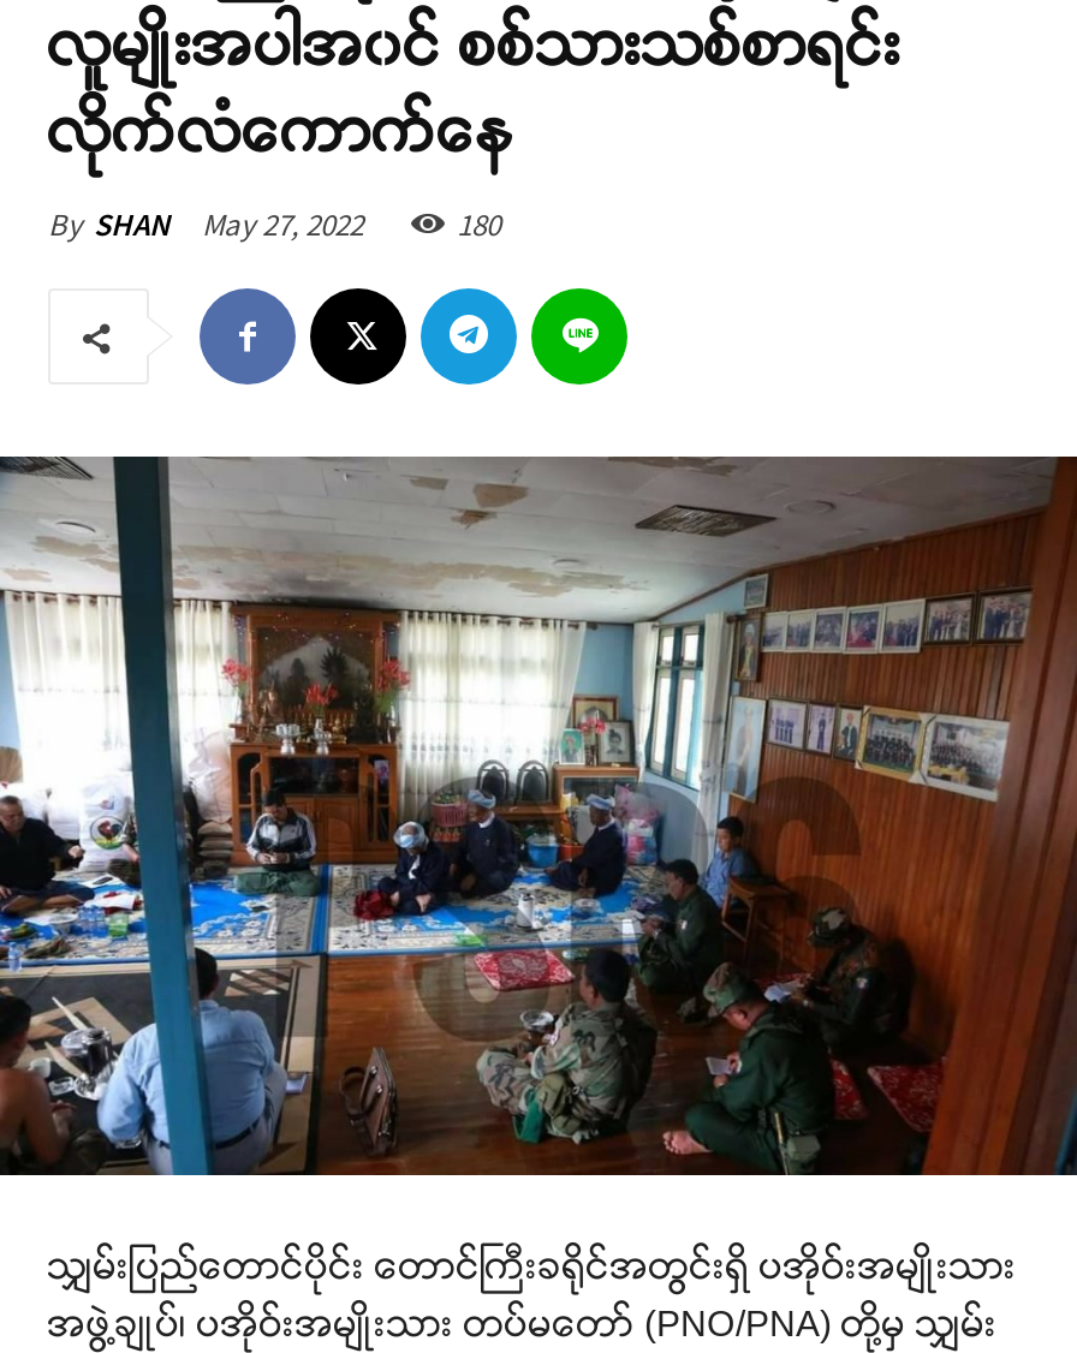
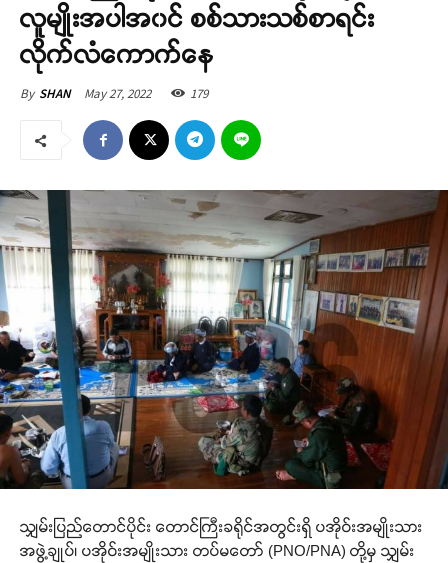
[457,204,500,245] 180 -> [190,85,208,102] 179

